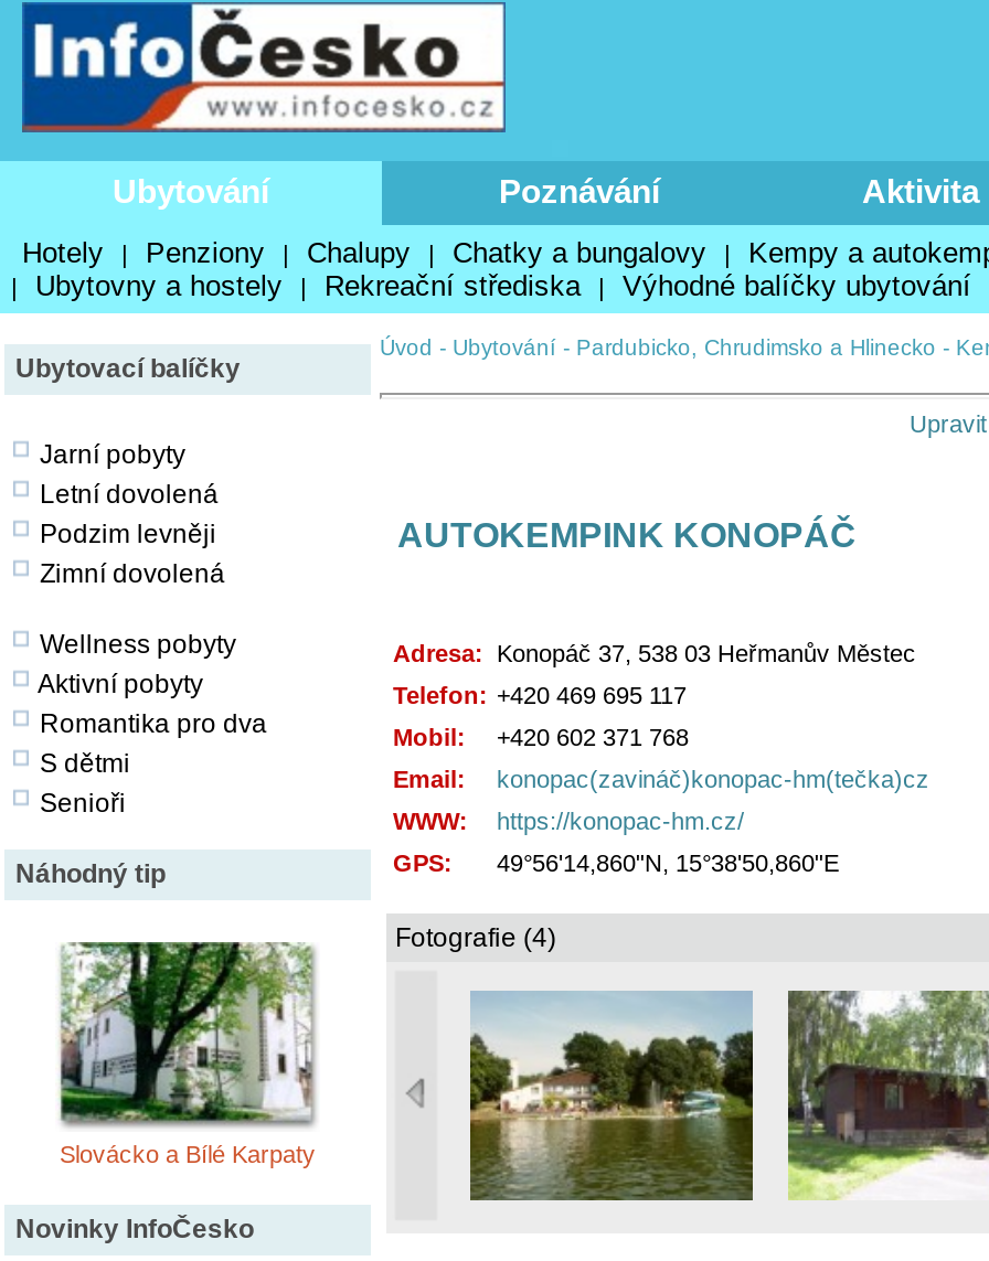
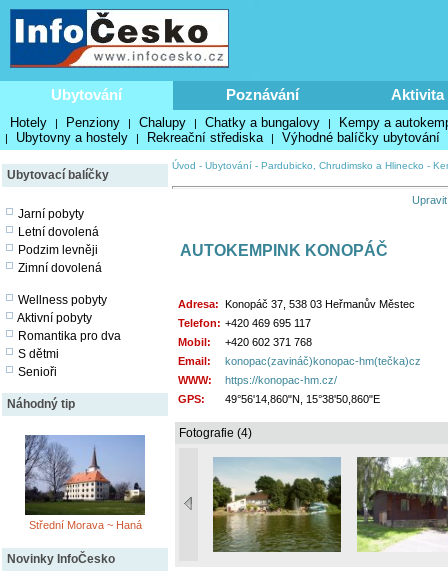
[55,940,320,1167] [image] | Slovácko a Bílé Karpaty -> [24,435,146,531] [image] | Střední Morava ~ Haná

